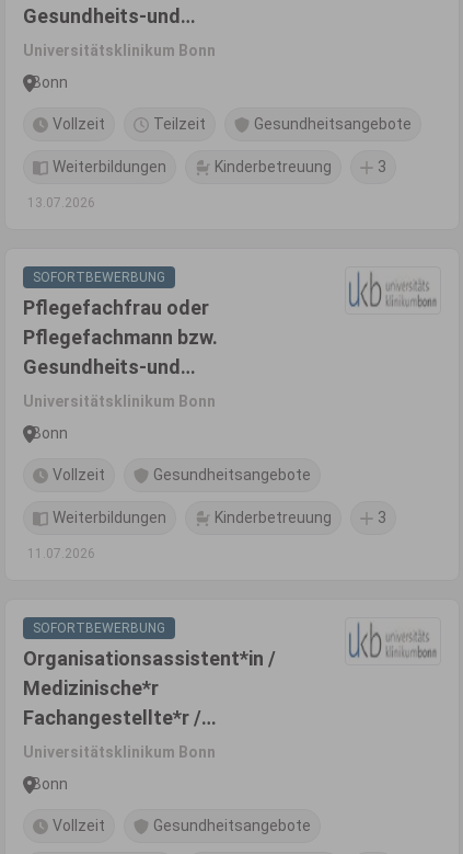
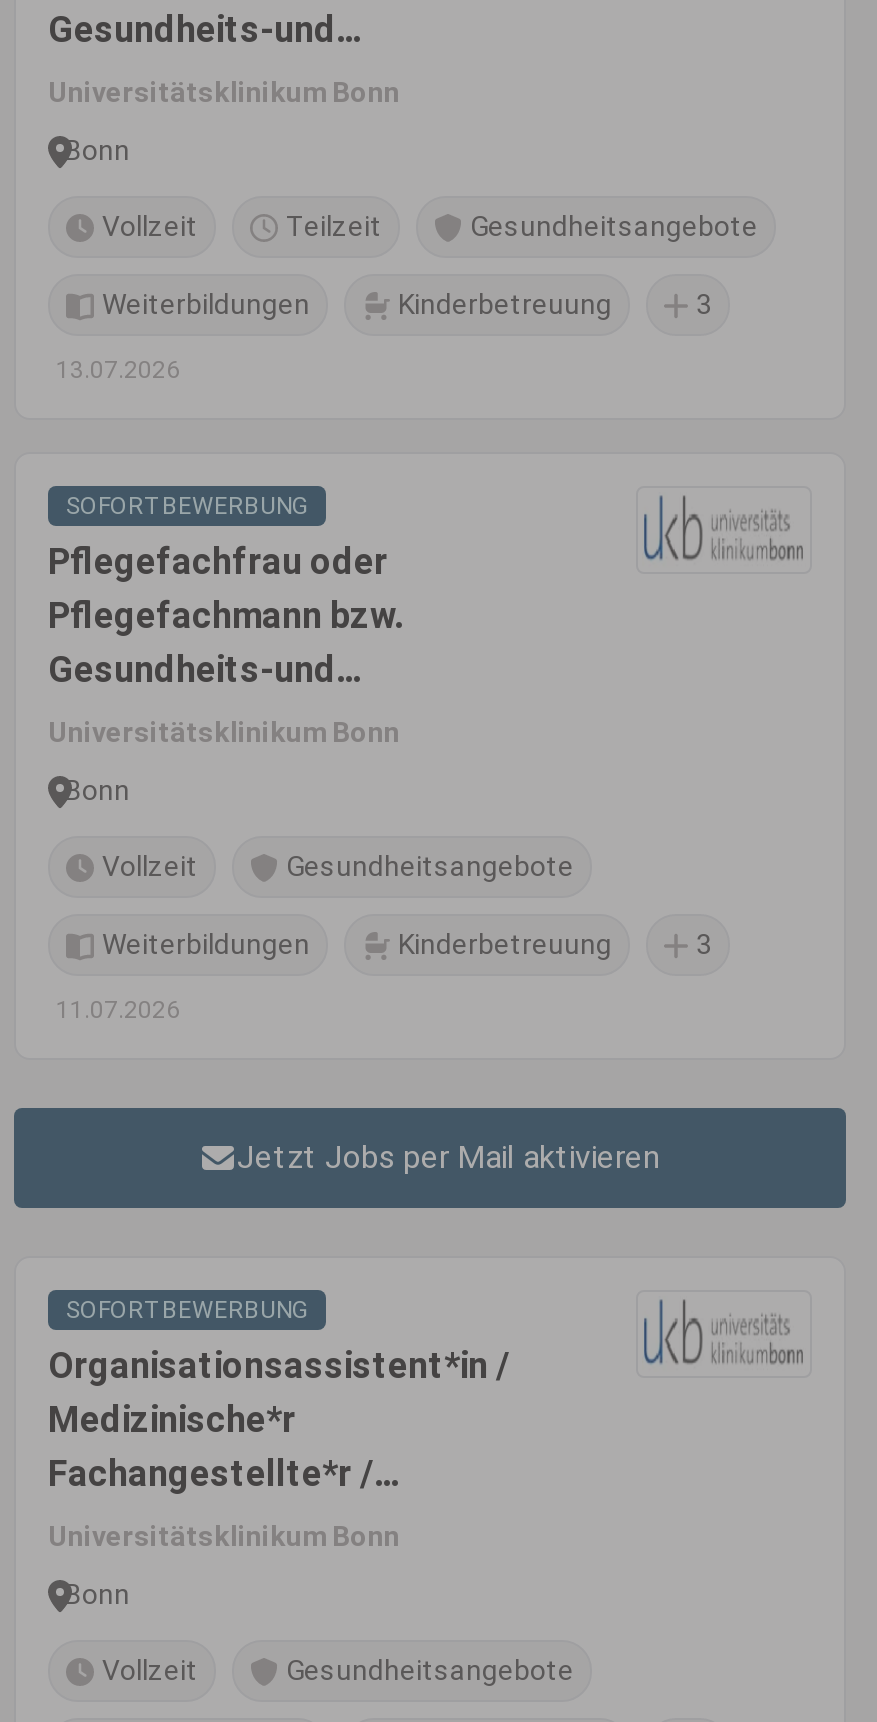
none -> [237,1138,659,1176] Jetzt Jobs per Mail aktivieren

